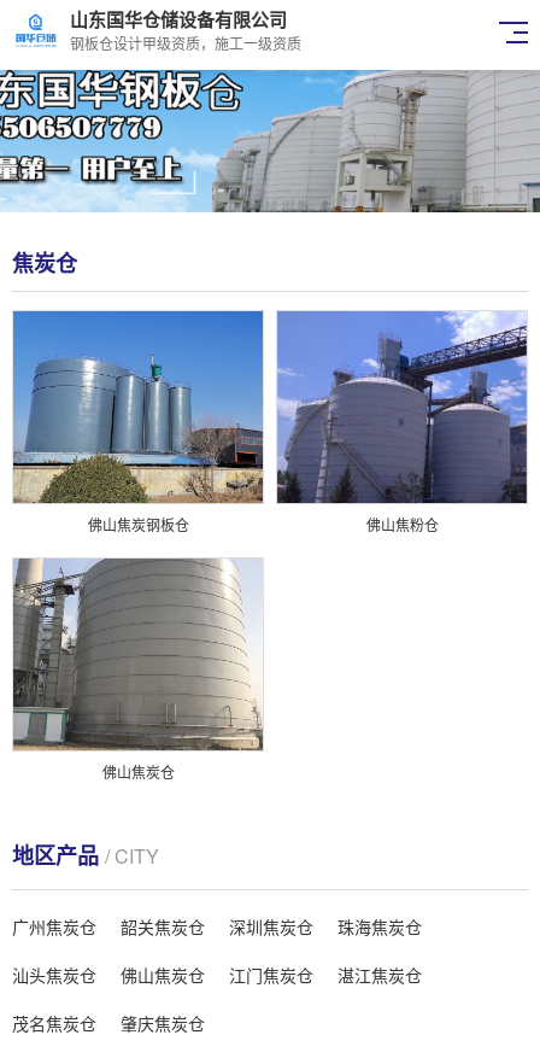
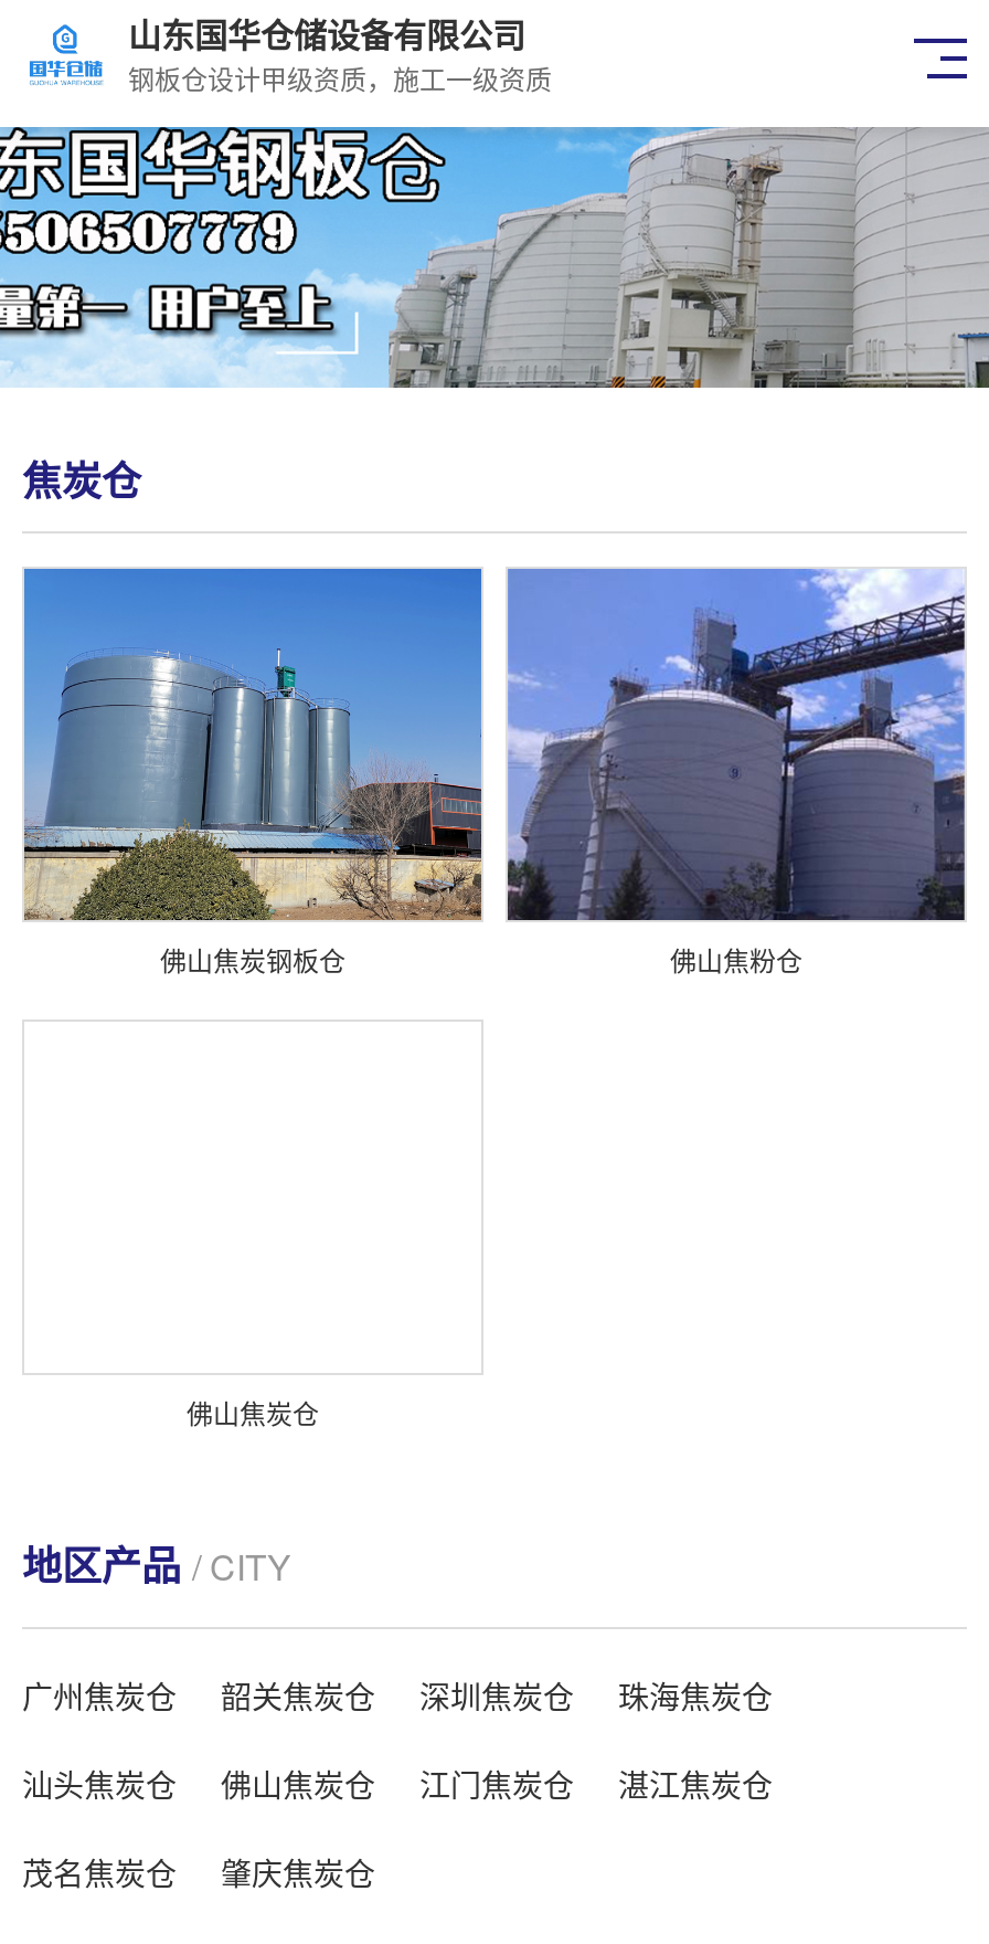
[12,557,264,752] [image] -> none

